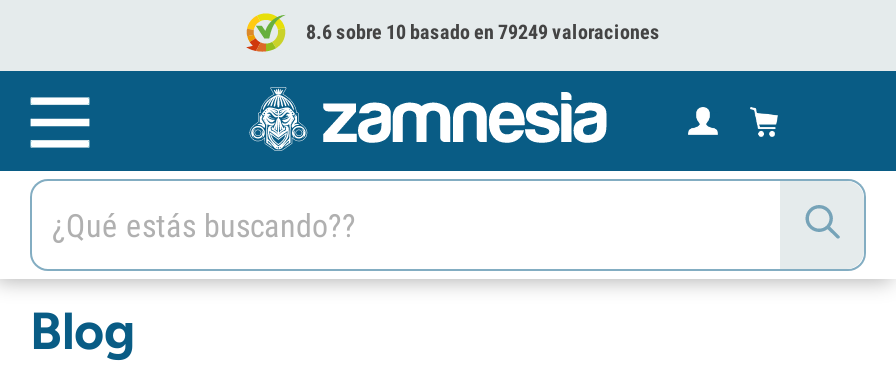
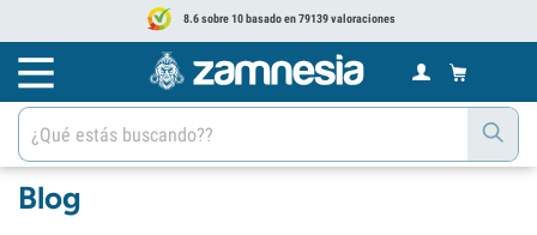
[302,21,660,43] 8.6 sobre 10 basado en 79249 valoraciones -> [181,12,396,25] 8.6 sobre 10 basado en 79139 valoraciones

